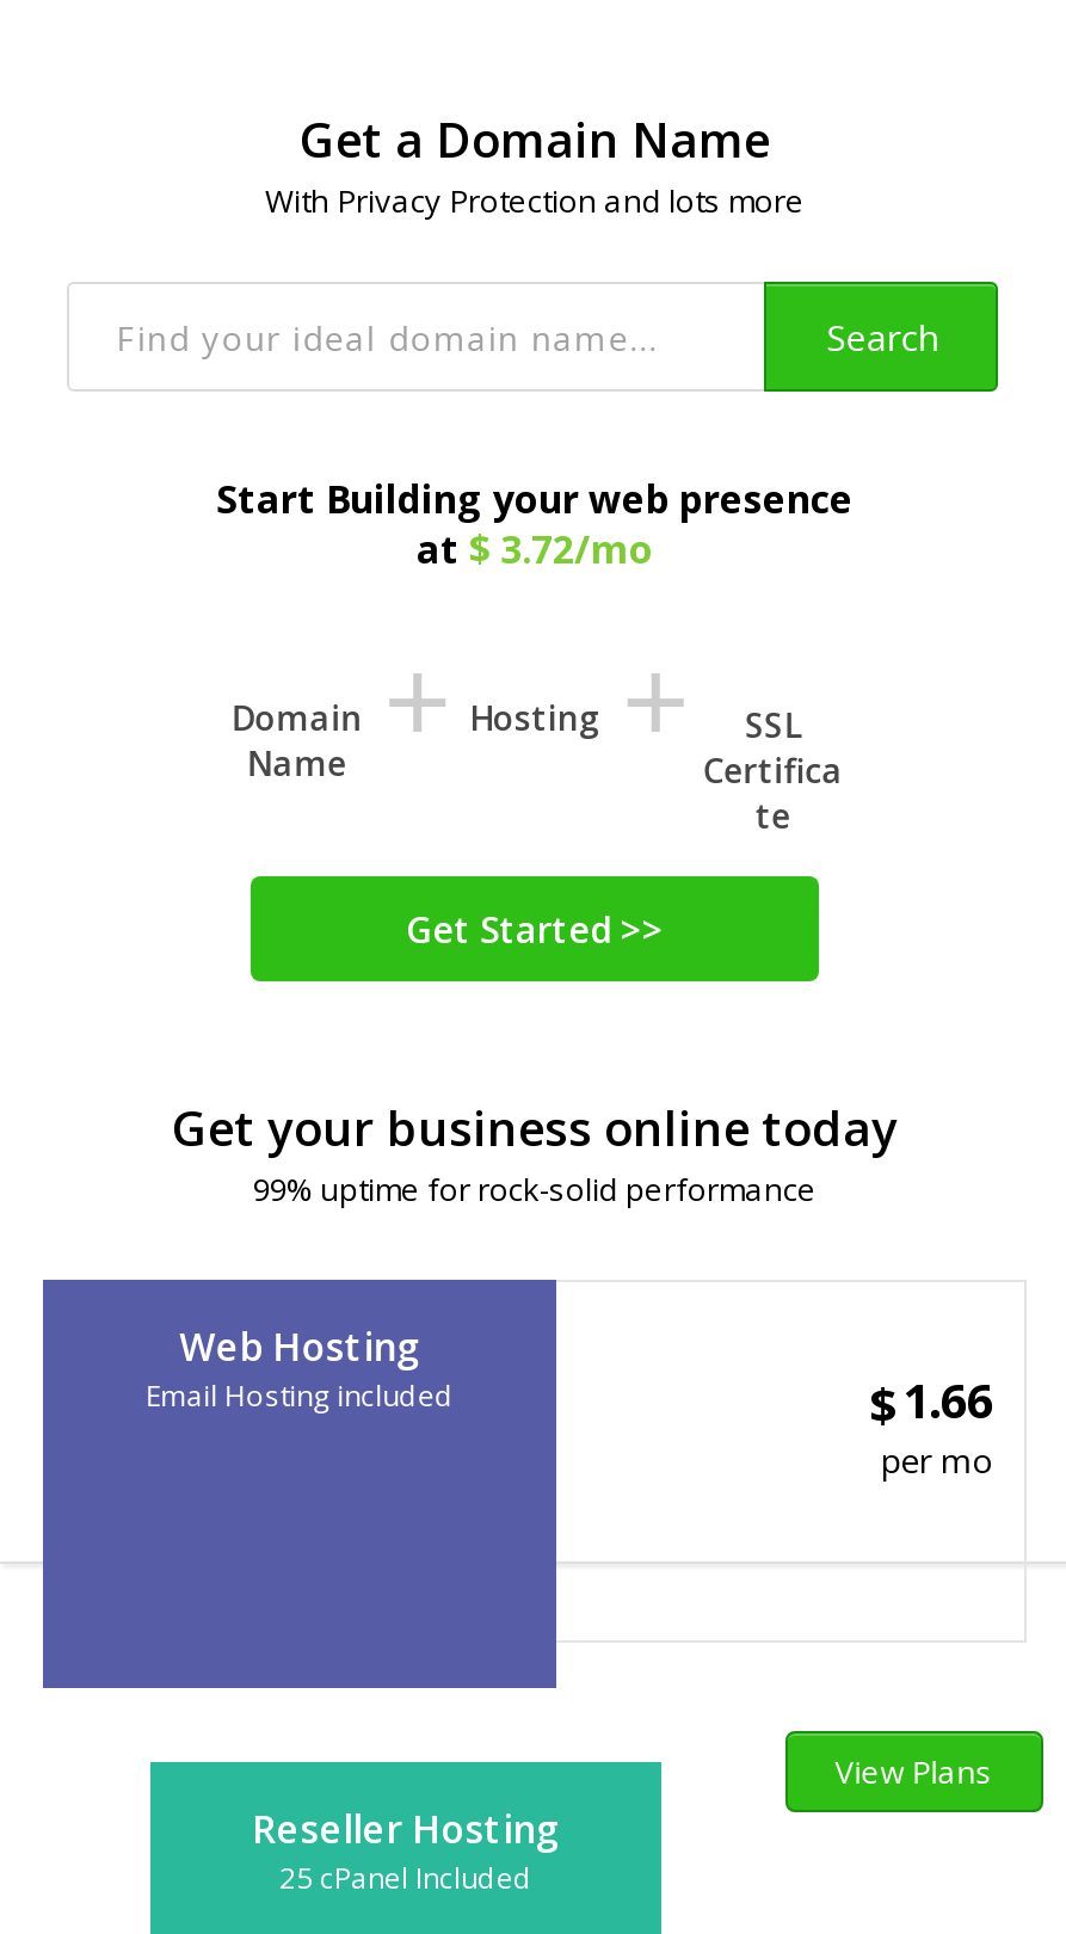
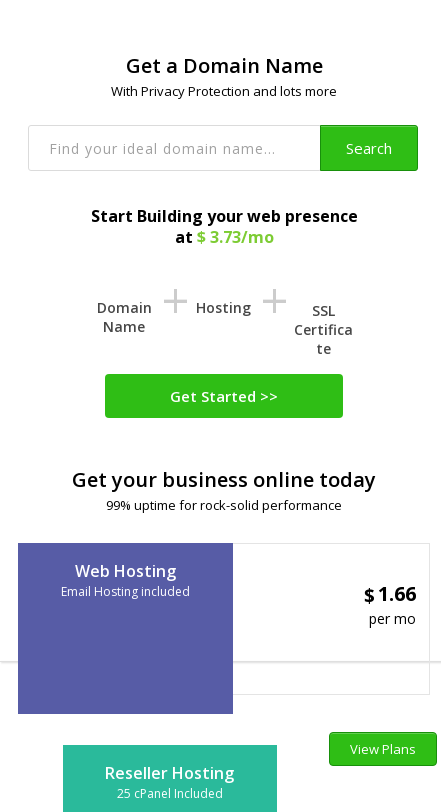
[417,523,653,575] at$ 3.72/mo -> [174,226,273,248] at$ 3.73/mo

